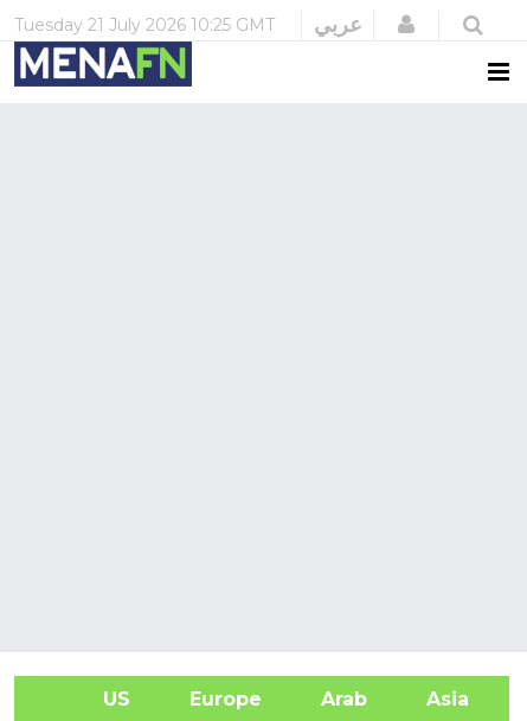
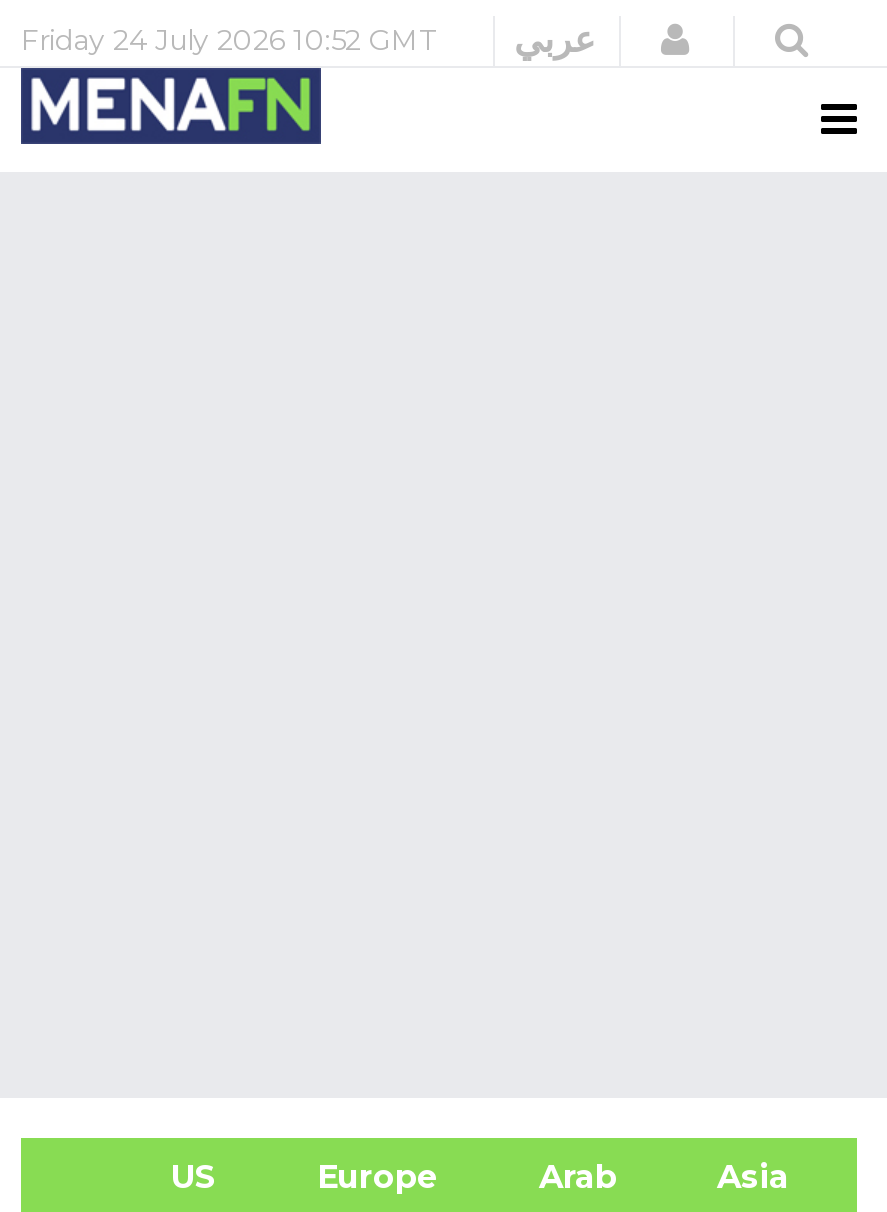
[14,14,275,36] Tuesday 21 July 2026 10:25 GMT -> [21,22,435,58] Friday 24 July 2026 10:52 GMT

